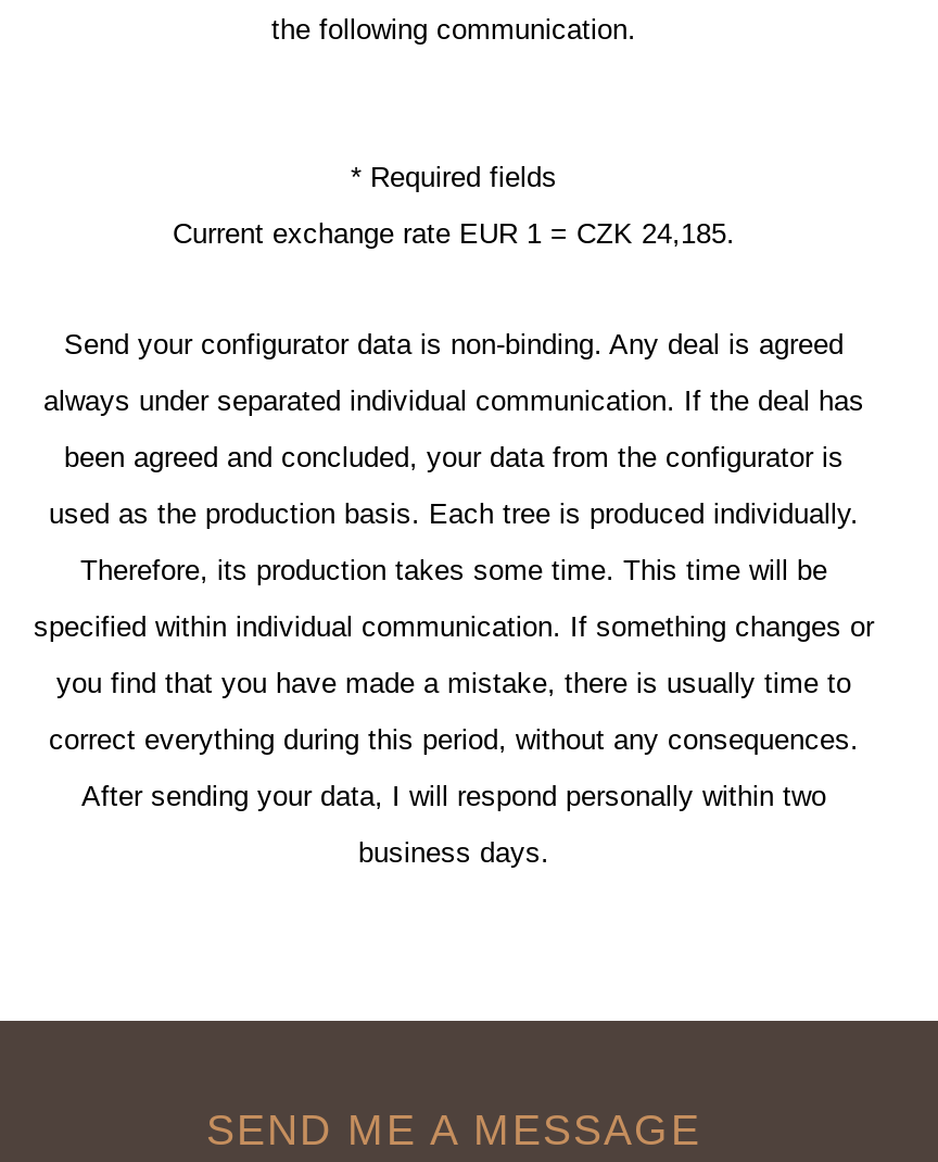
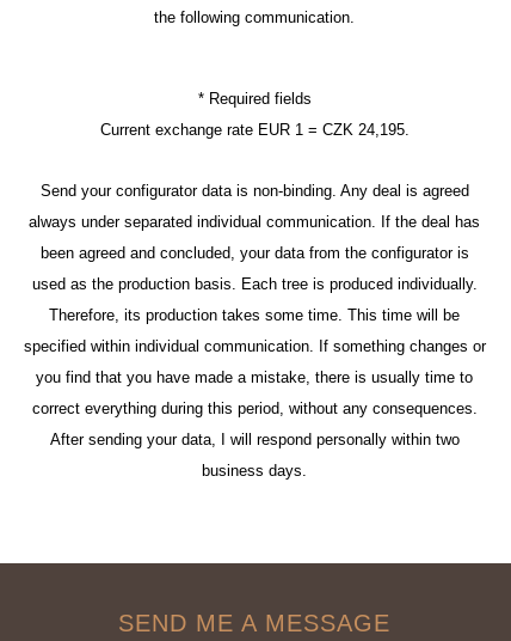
[173,218,735,250] Current exchange rate EUR 1 = CZK 24,185. -> [100,121,409,139] Current exchange rate EUR 1 = CZK 24,195.

